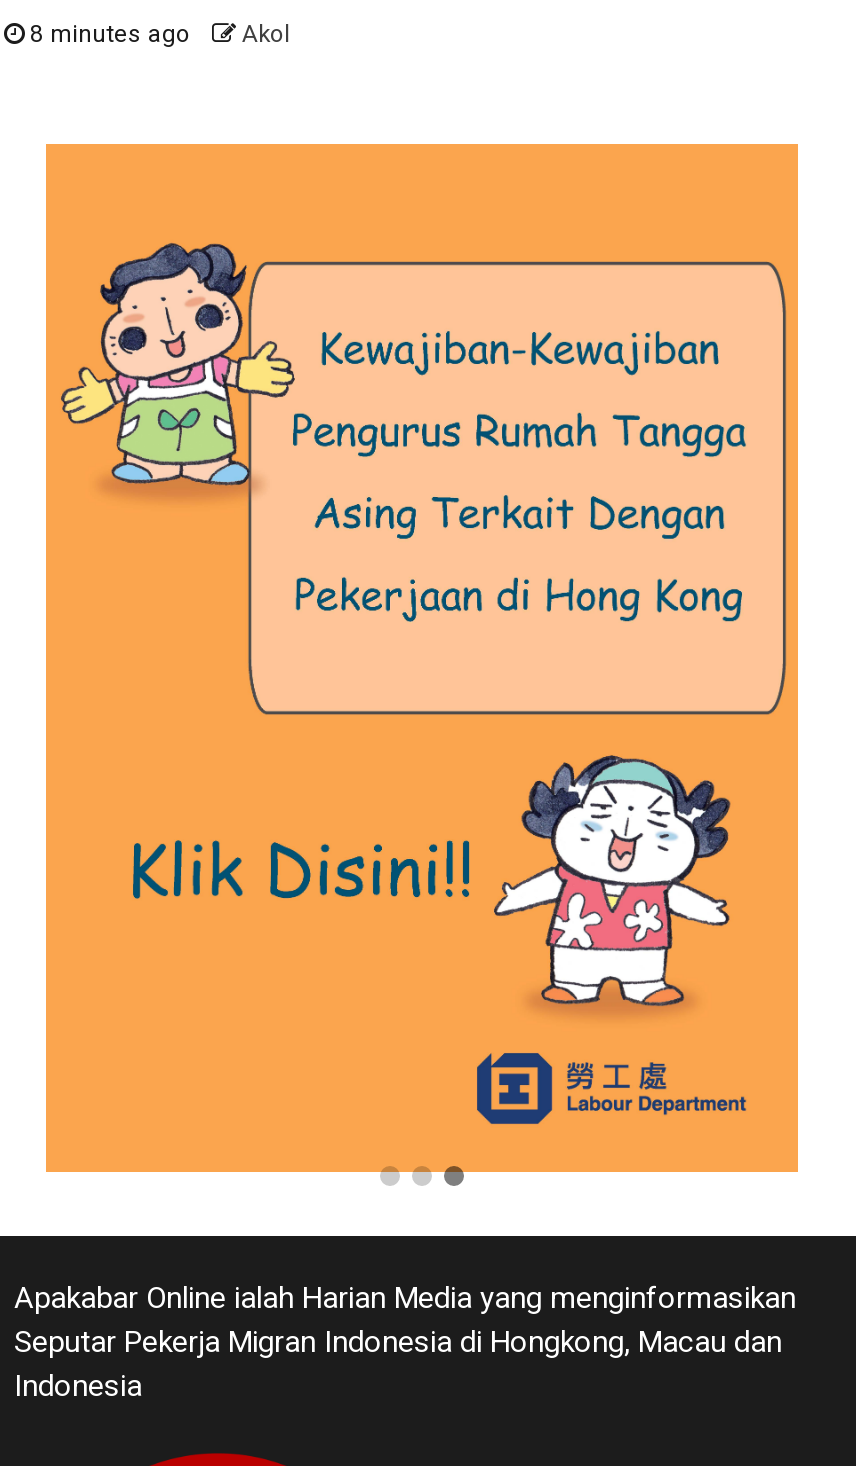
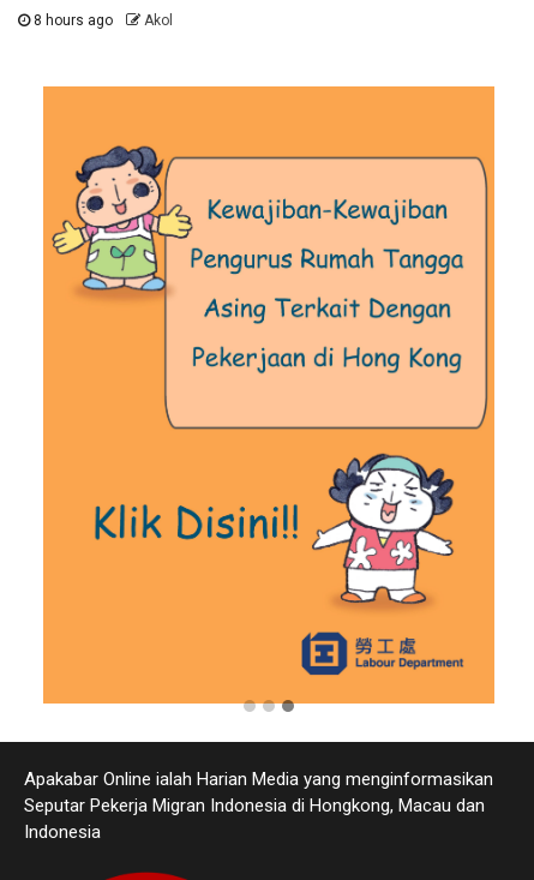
[24,20,290,48] 8 minutes ago Akol -> [30,12,173,29] 8 hours ago Akol

